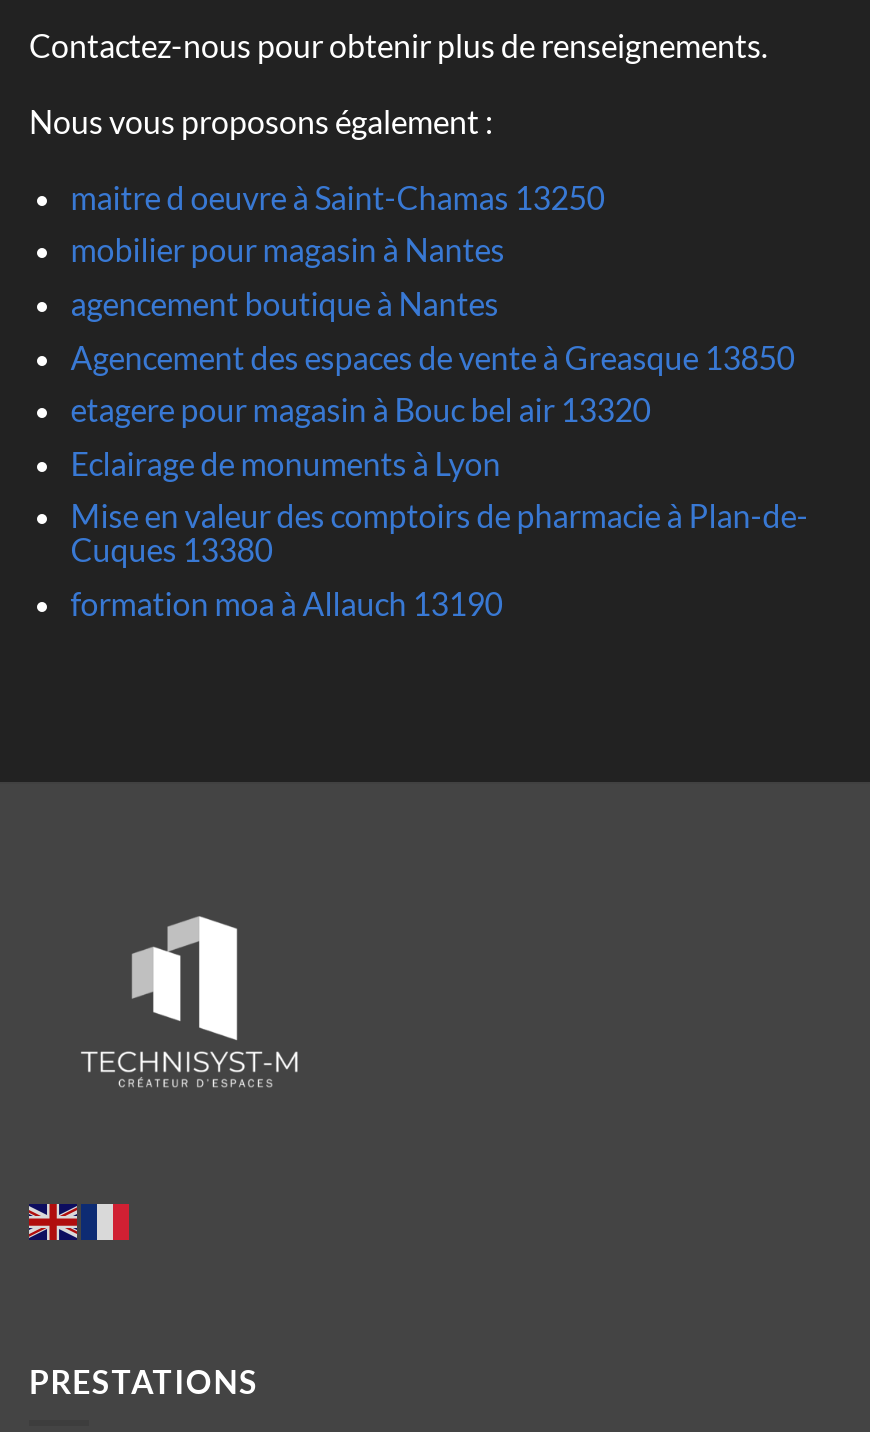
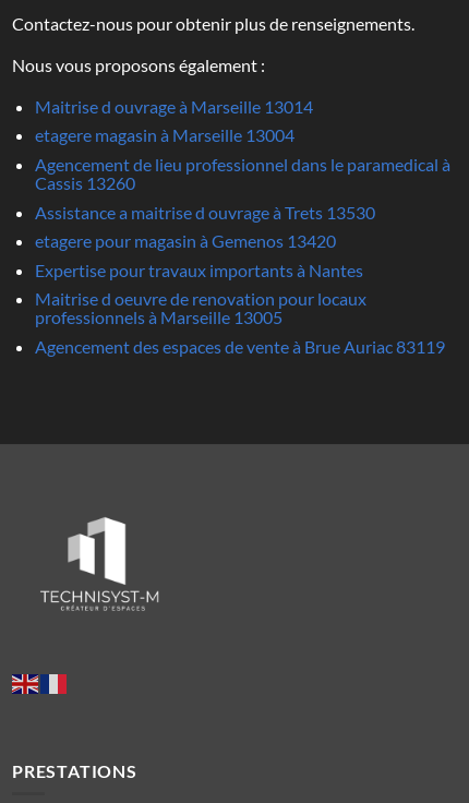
[71,178,809,622] maitre d oeuvre à Saint-Chamas 13250 | mobilier pour magasin à Nantes | agencement boutique à Nantes | Agencement des espaces de vente à Greasque 13850 | etagere pour magasin à Bouc bel air 13320 | Eclairage de monuments à Lyon | Mise en valeur des comptoirs de pharmacie à Plan-de- | Cuques 13380 | formation moa à Allauch 13190 -> [35,96,450,357] Maitrise d ouvrage à Marseille 13014 | etagere magasin à Marseille 13004 | Agencement de lieu professionnel dans le paramedical à | Cassis 13260 | Assistance a maitrise d ouvrage à Trets 13530 | etagere pour magasin à Gemenos 13420 | Expertise pour travaux importants à Nantes | Maitrise d oeuvre de renovation pour locaux | professionnels à Marseille 13005 | Agencement des espaces de vente à Brue Auriac 83119

